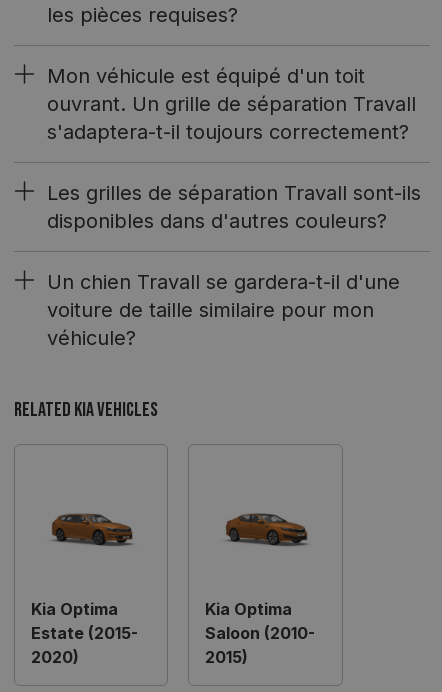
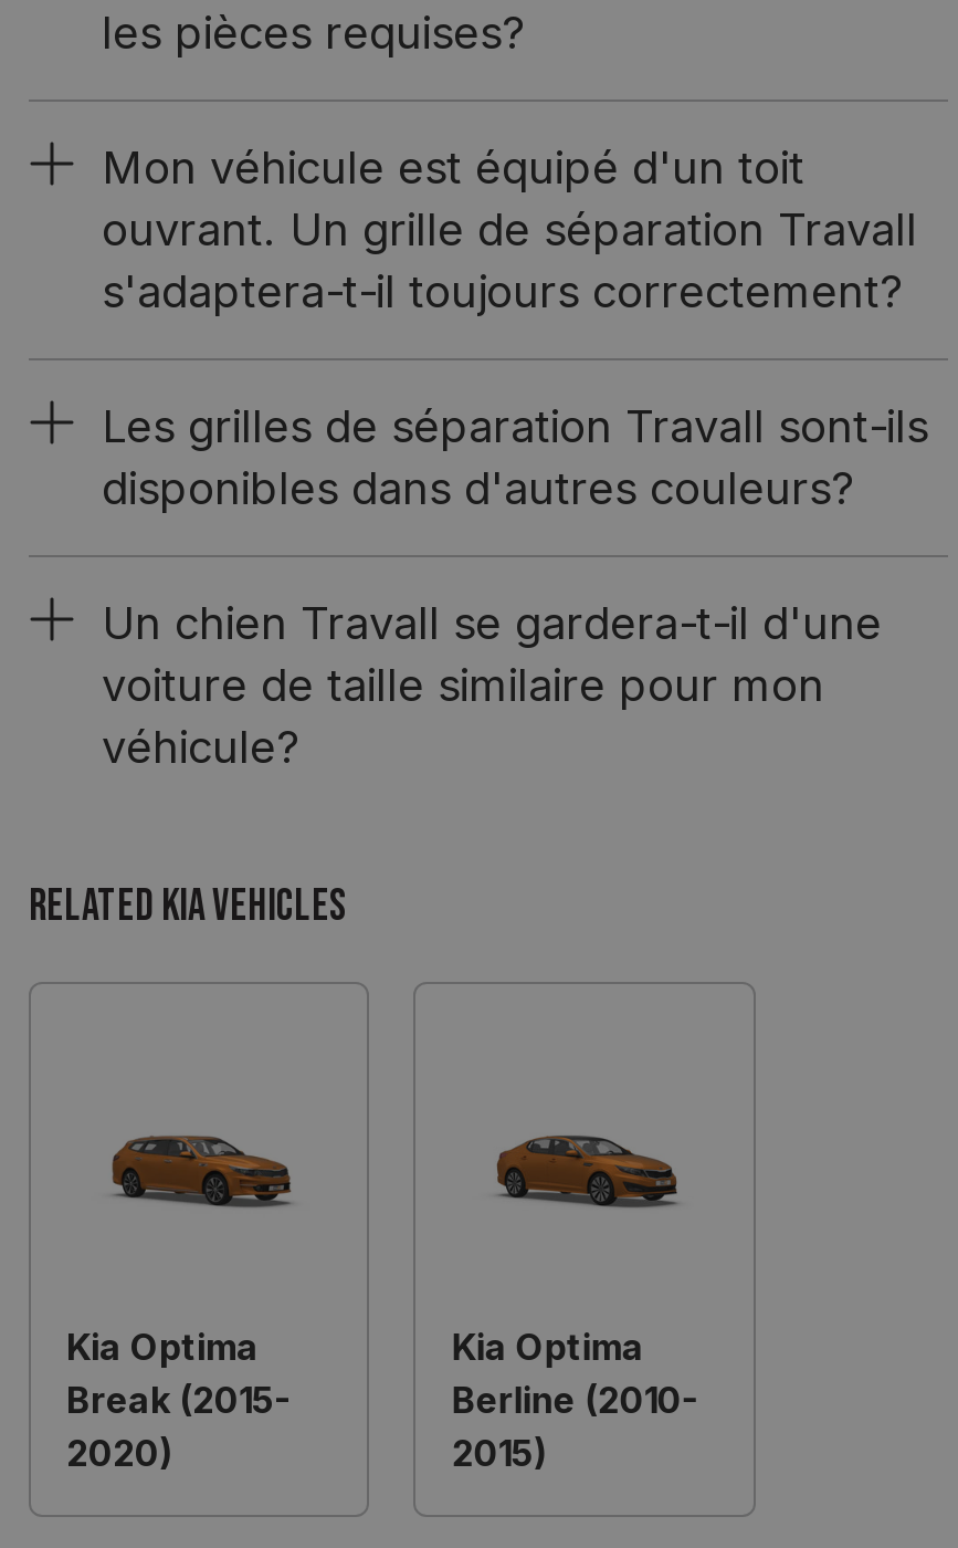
[31,623,138,643] Estate (2015- -> [66,1379,289,1423] Break (2015-
[205,623,315,643] Saloon (2010- -> [452,1379,697,1423] Berline (2010-

